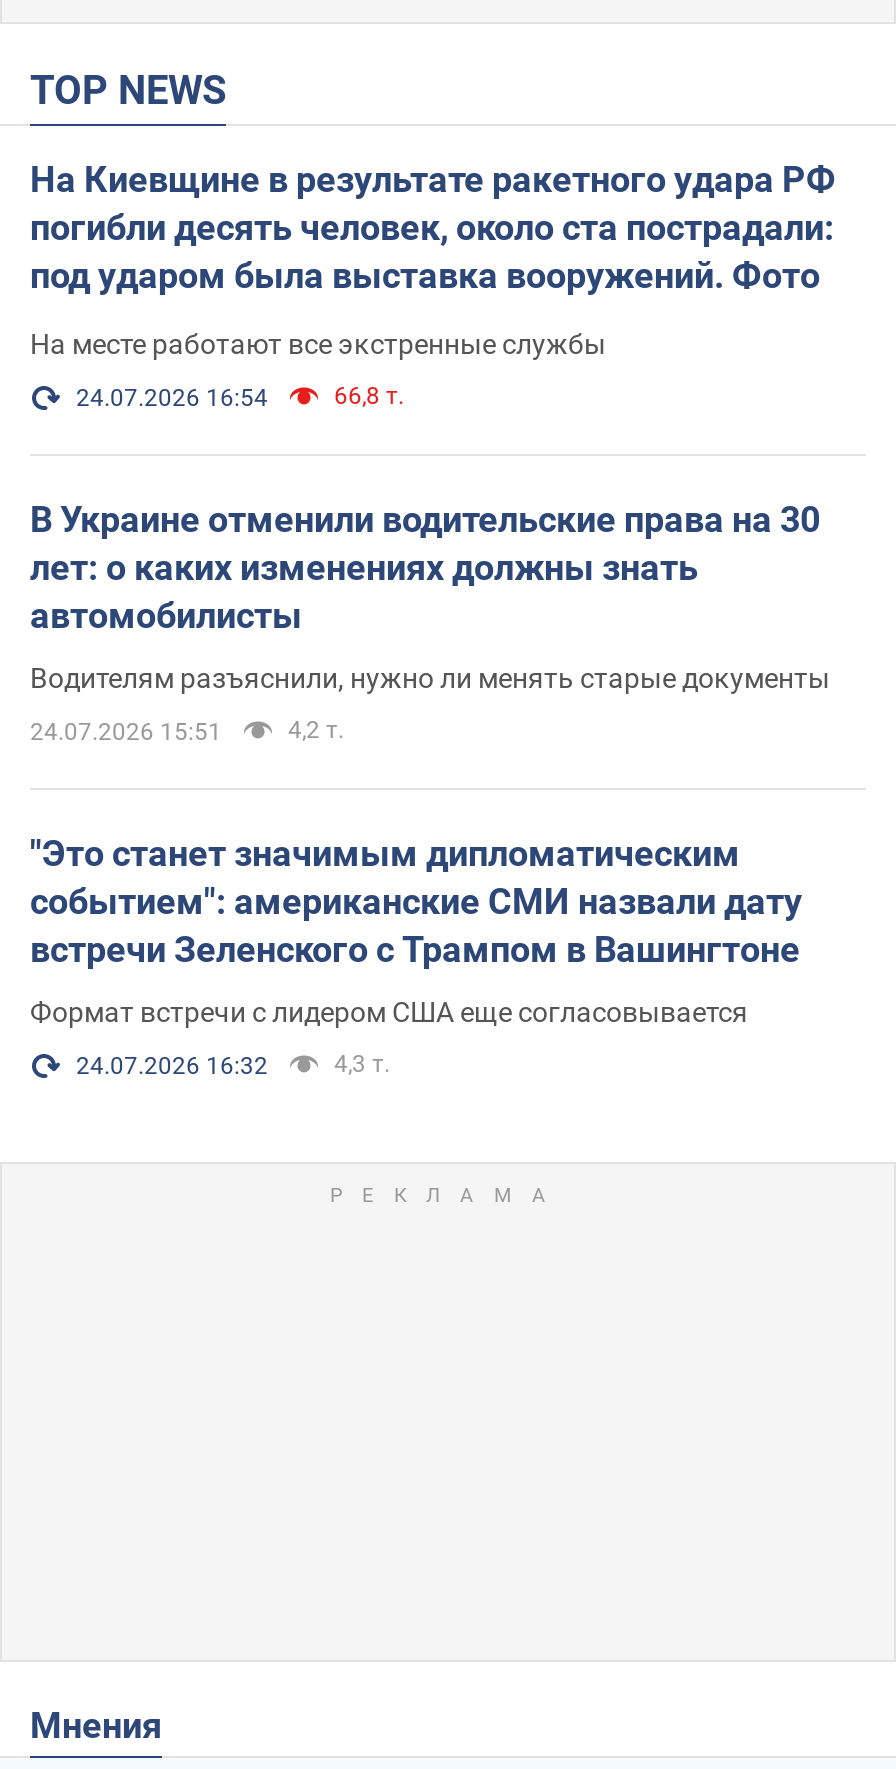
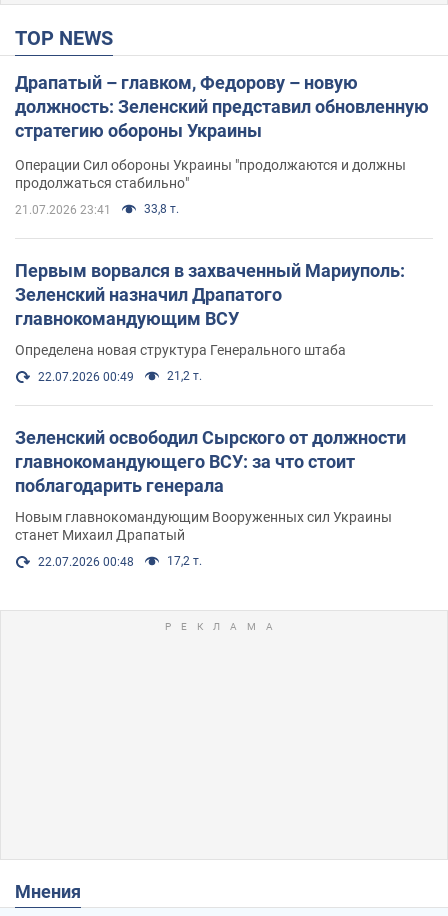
[30,157,836,295] На Киевщине в результате ракетного удара РФ | погибли десять человек, около ста пострадали: | под ударом была выставка вооружений. Фото -> [15,72,429,141] Драпатый – главком, Федорову – новую | должность: Зеленский представил обновленную | стратегию обороны Украины
[30,327,606,359] На месте работают все экстренные службы -> [15,157,406,191] Операции Сил обороны Украины "продолжаются и должны | продолжаться стабильно"
[76,381,404,411] 24.07.2026 16:54 | 66,8 т. -> [15,202,179,217] 21.07.2026 23:41 | 33,8 т.
[30,497,820,635] В Украине отменили водительские права на 30 | лет: о каких изменениях должны знать | автомобилисты -> [15,260,405,329] Первым ворвался в захваченный Мариуполь: | Зеленский назначил Драпатого | главнокомандующим ВСУ
[30,661,830,693] Водителям разъяснили, нужно ли менять старые документы -> [15,342,346,358] Определена новая структура Генерального штаба
[30,715,344,745] 24.07.2026 15:51 | 4,2 т. -> [38,369,202,384] 22.07.2026 00:49 | 21,2 т.
[30,831,802,969] "Это станет значимым дипломатическим | событием": американские СМИ назвали дату | встречи Зеленского с Трампом в Вашингтоне -> [15,427,406,496] Зеленский освободил Сырского от должности | главнокомандующего ВСУ: за что стоит | поблагодарить генерала
[30,995,748,1027] Формат встречи с лидером США еще согласовывается -> [15,509,392,543] Новым главнокомандующим Вооруженных сил Украины | станет Михаил Драпатый
[76,1049,390,1079] 24.07.2026 16:32 | 4,3 т. -> [38,554,202,569] 22.07.2026 00:48 | 17,2 т.

